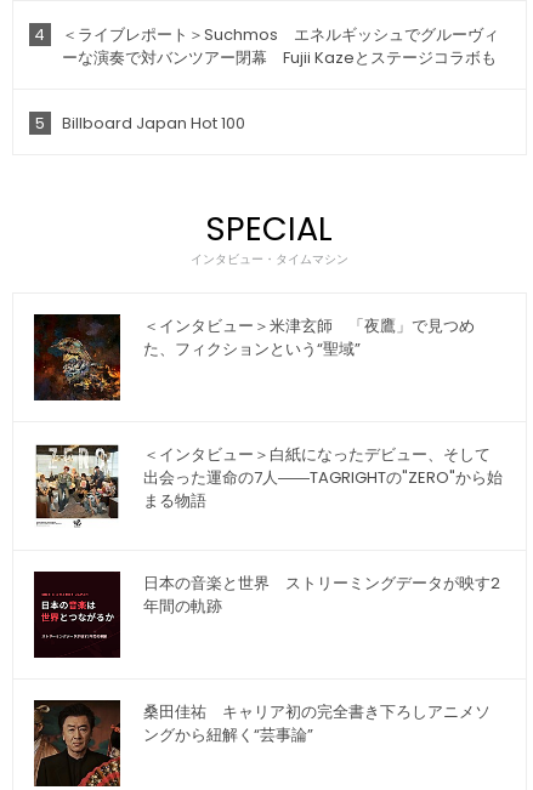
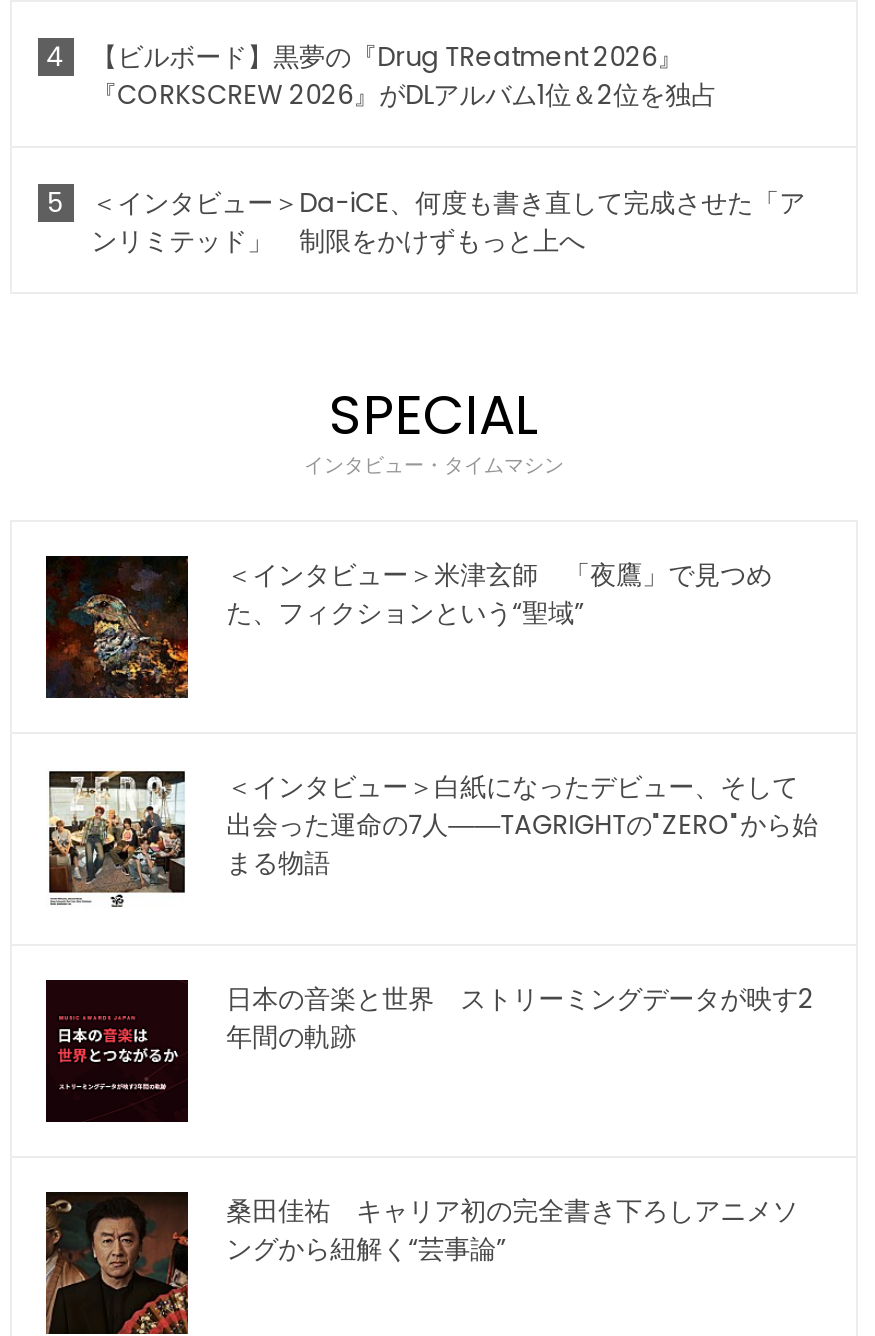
[61,24,499,70] ＜ライブレポート＞Suchmos エネルギッシュでグルーヴィ | ーな演奏で対バンツアー閉幕 Fujii Kazeとステージコラボも -> [91,39,717,115] 【ビルボード】黒夢の『Drug TReatment 2026』 | 『CORKSCREW 2026』がDLアルバム1位＆2位を独占
[61,112,245,135] Billboard Japan Hot 100 -> [91,185,805,261] ＜インタビュー＞Da-iCE、何度も書き直して完成させた「ア | ンリミテッド」 制限をかけずもっと上へ

